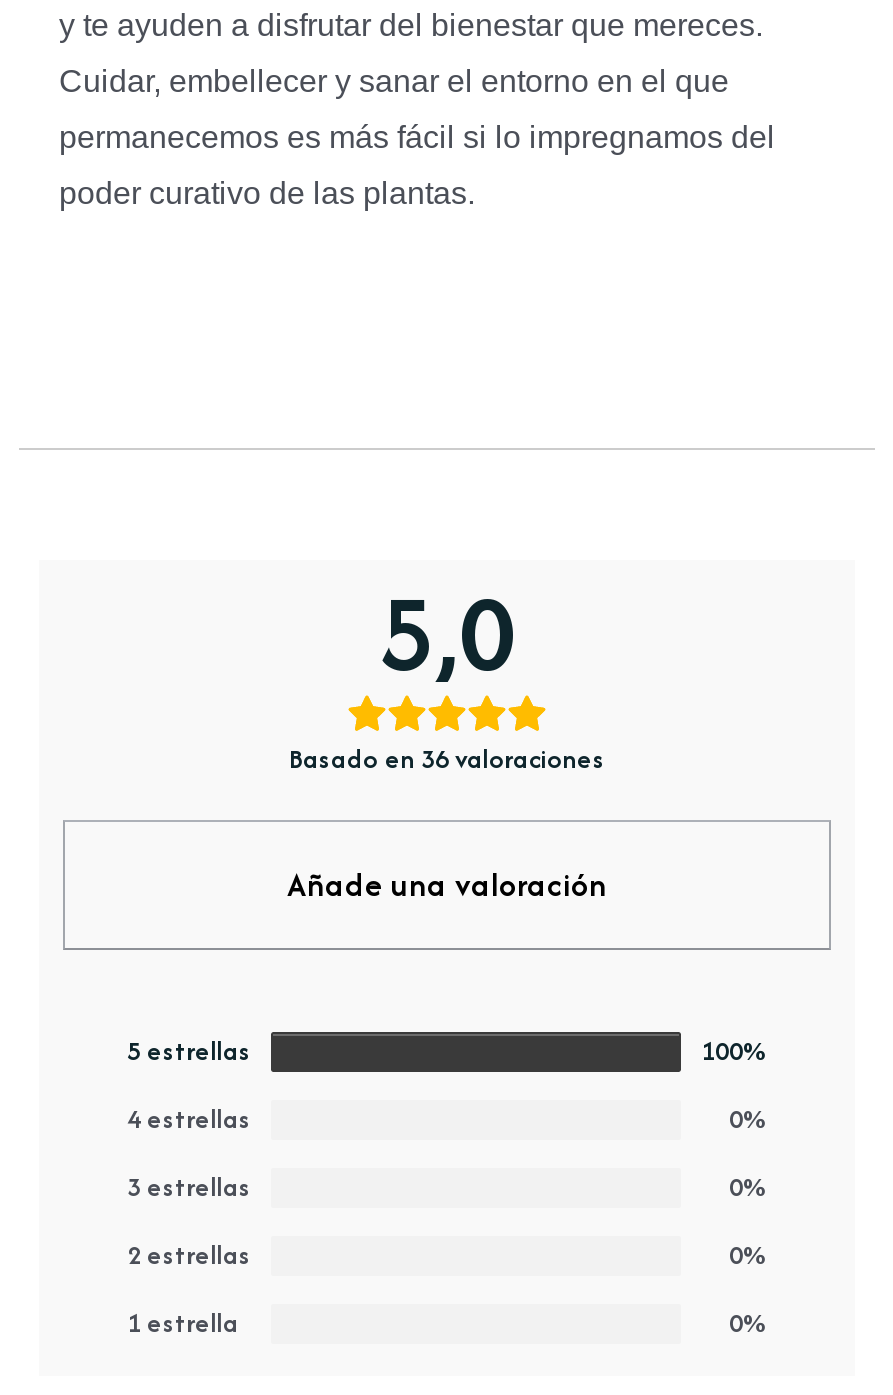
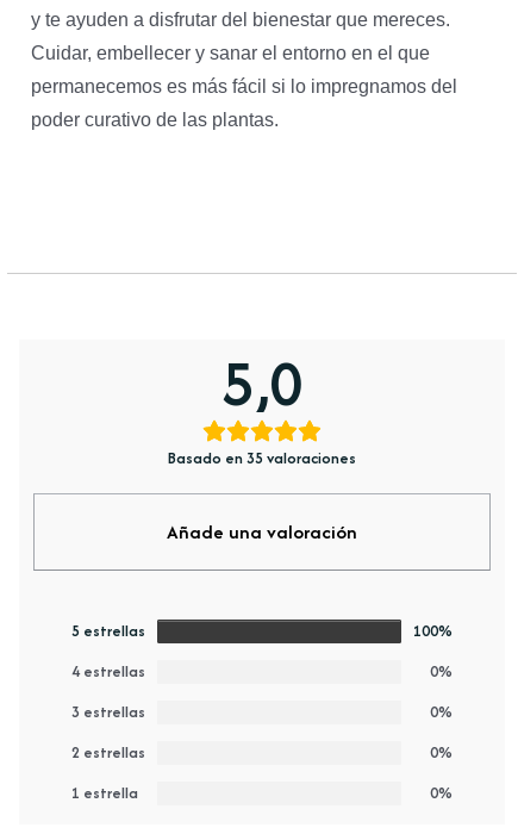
[289,741,605,779] Basado en 36 valoraciones -> [168,446,356,469] Basado en 35 valoraciones

